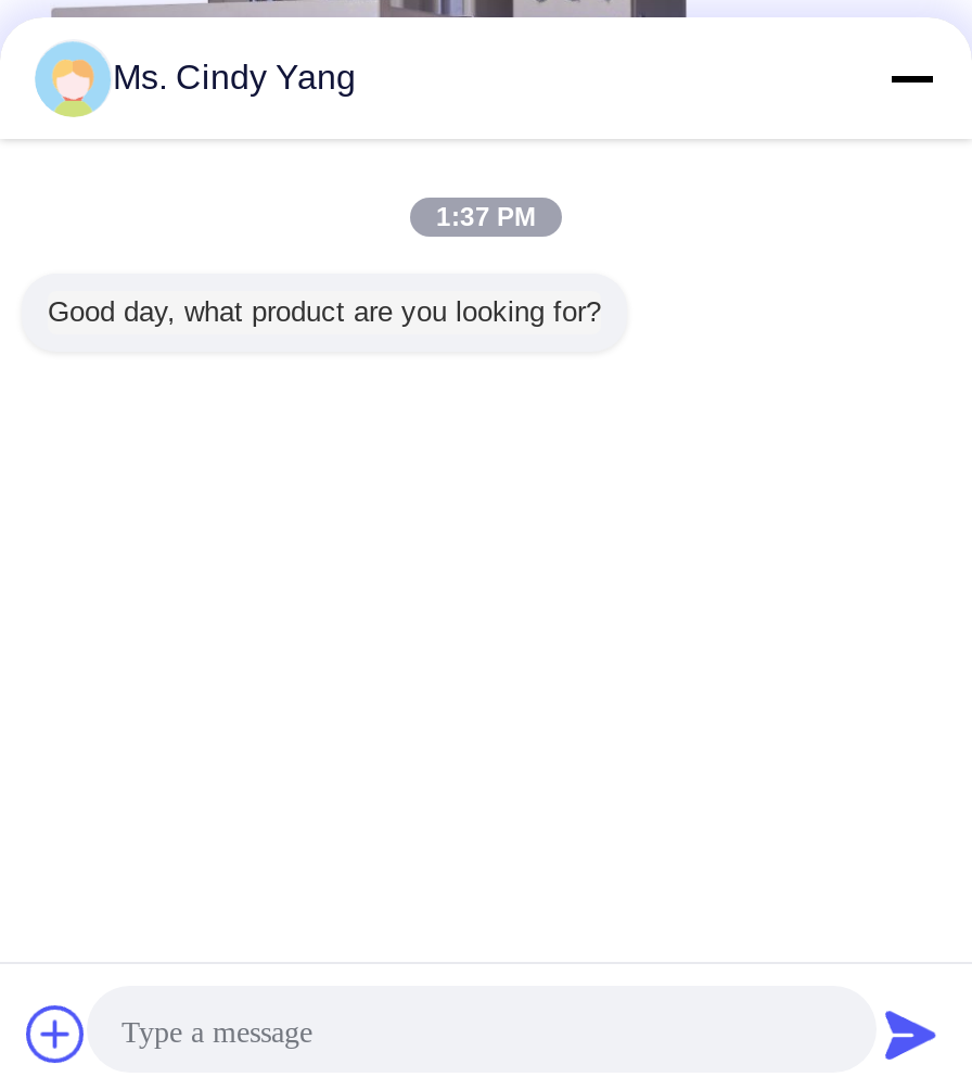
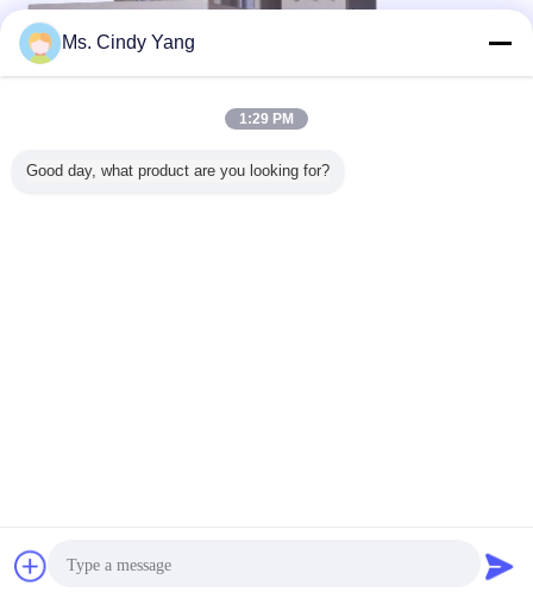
[436,202,536,232] 1:37 PM -> [239,111,294,127] 1:29 PM

